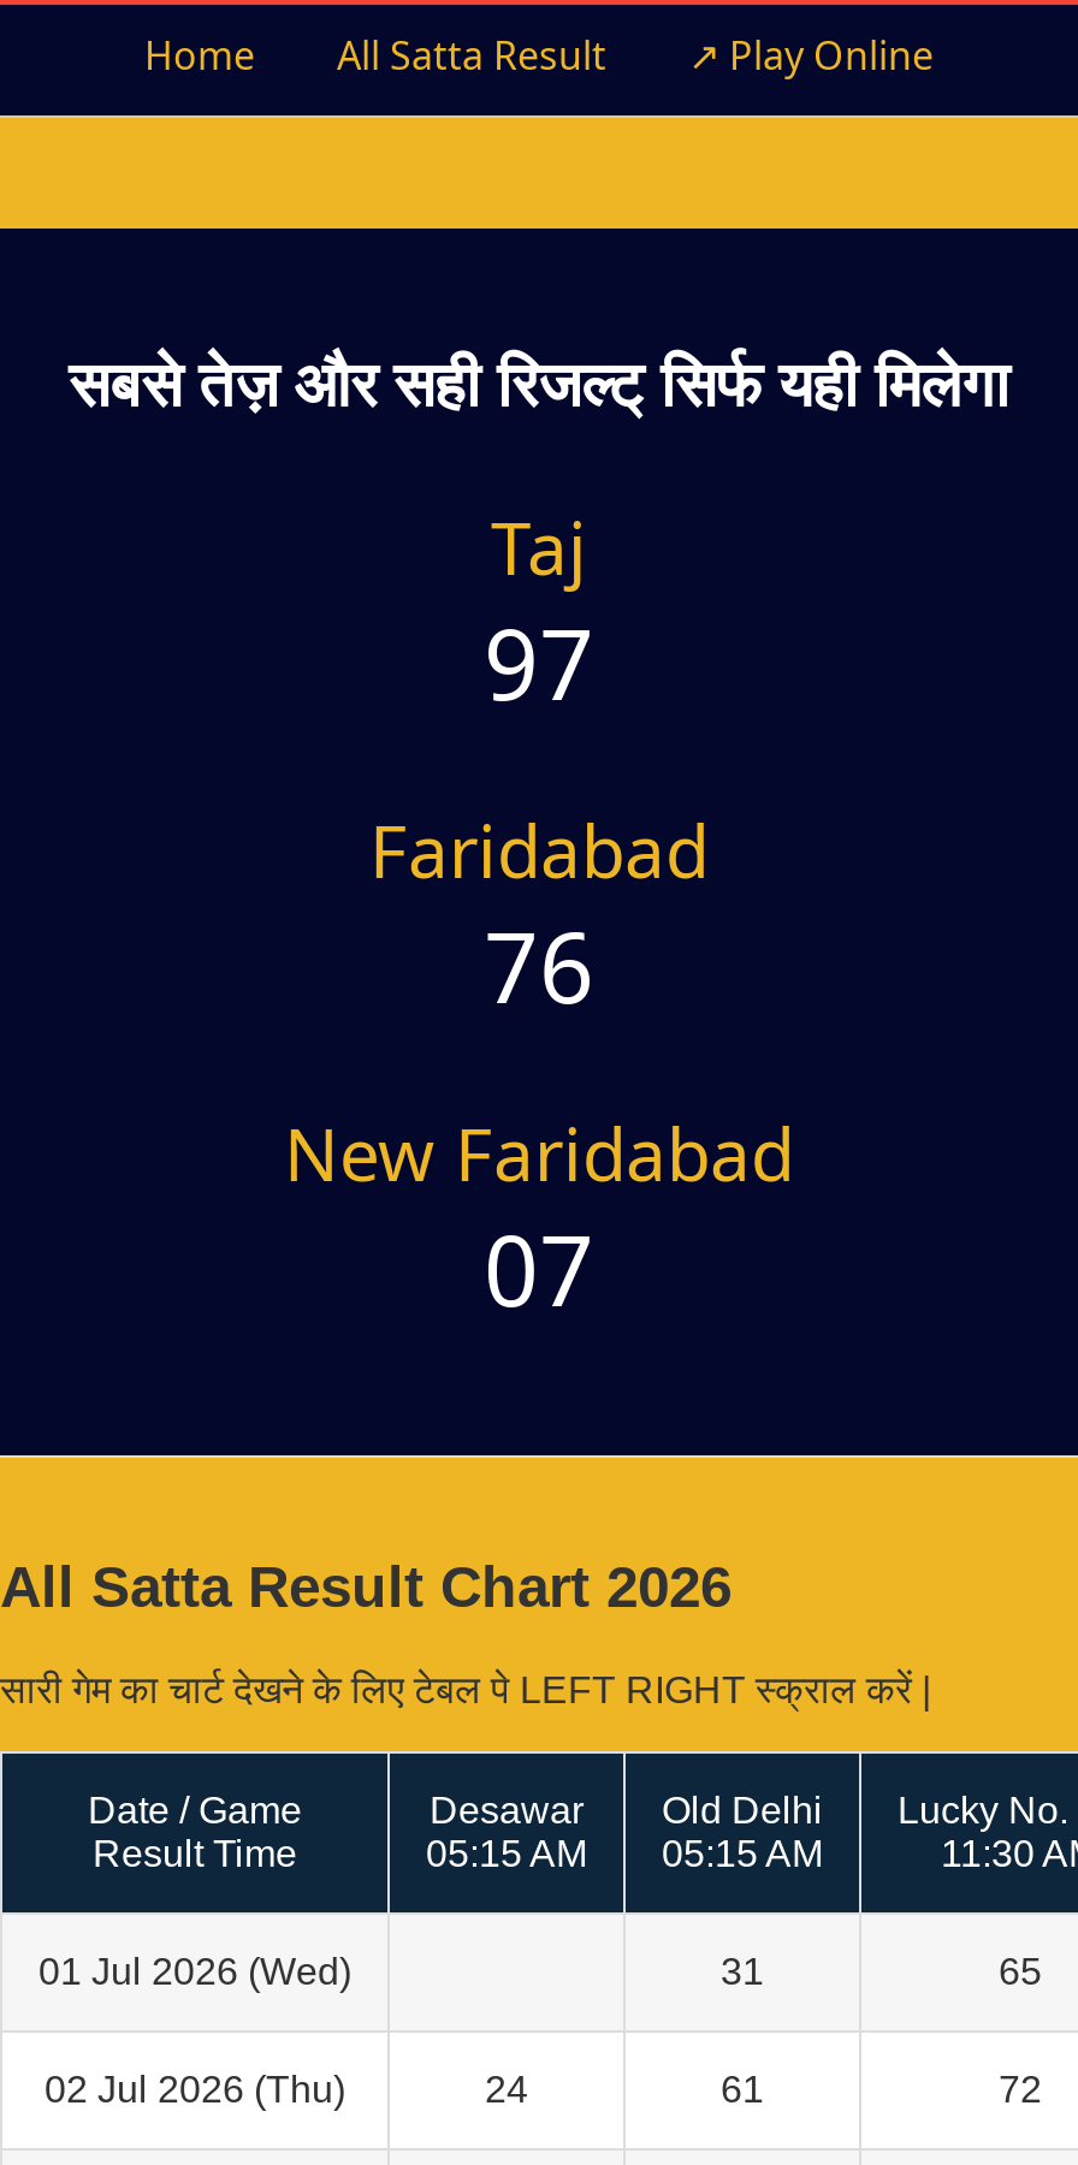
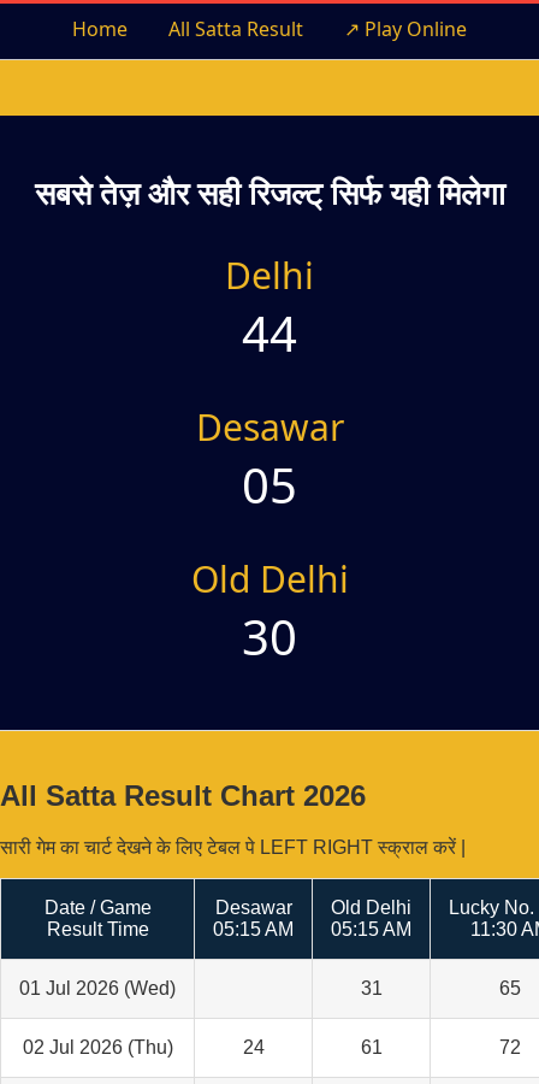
[484,498,594,729] Taj | 97 -> [225,251,314,366] Delhi | 44
[369,801,709,1032] Faridabad | 76 -> [196,402,343,518] Desawar | 05
[284,1104,794,1335] New Faridabad | 07 -> [191,554,348,670] Old Delhi | 30

